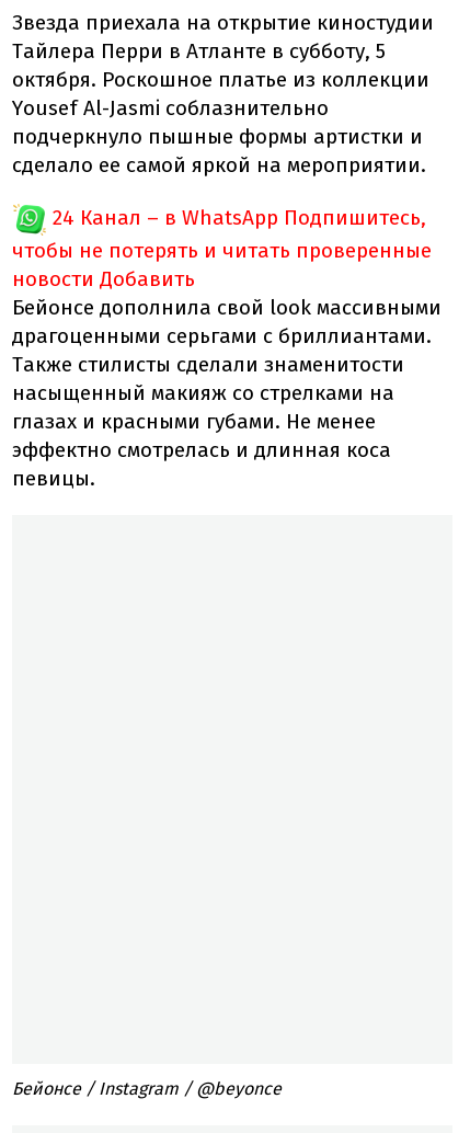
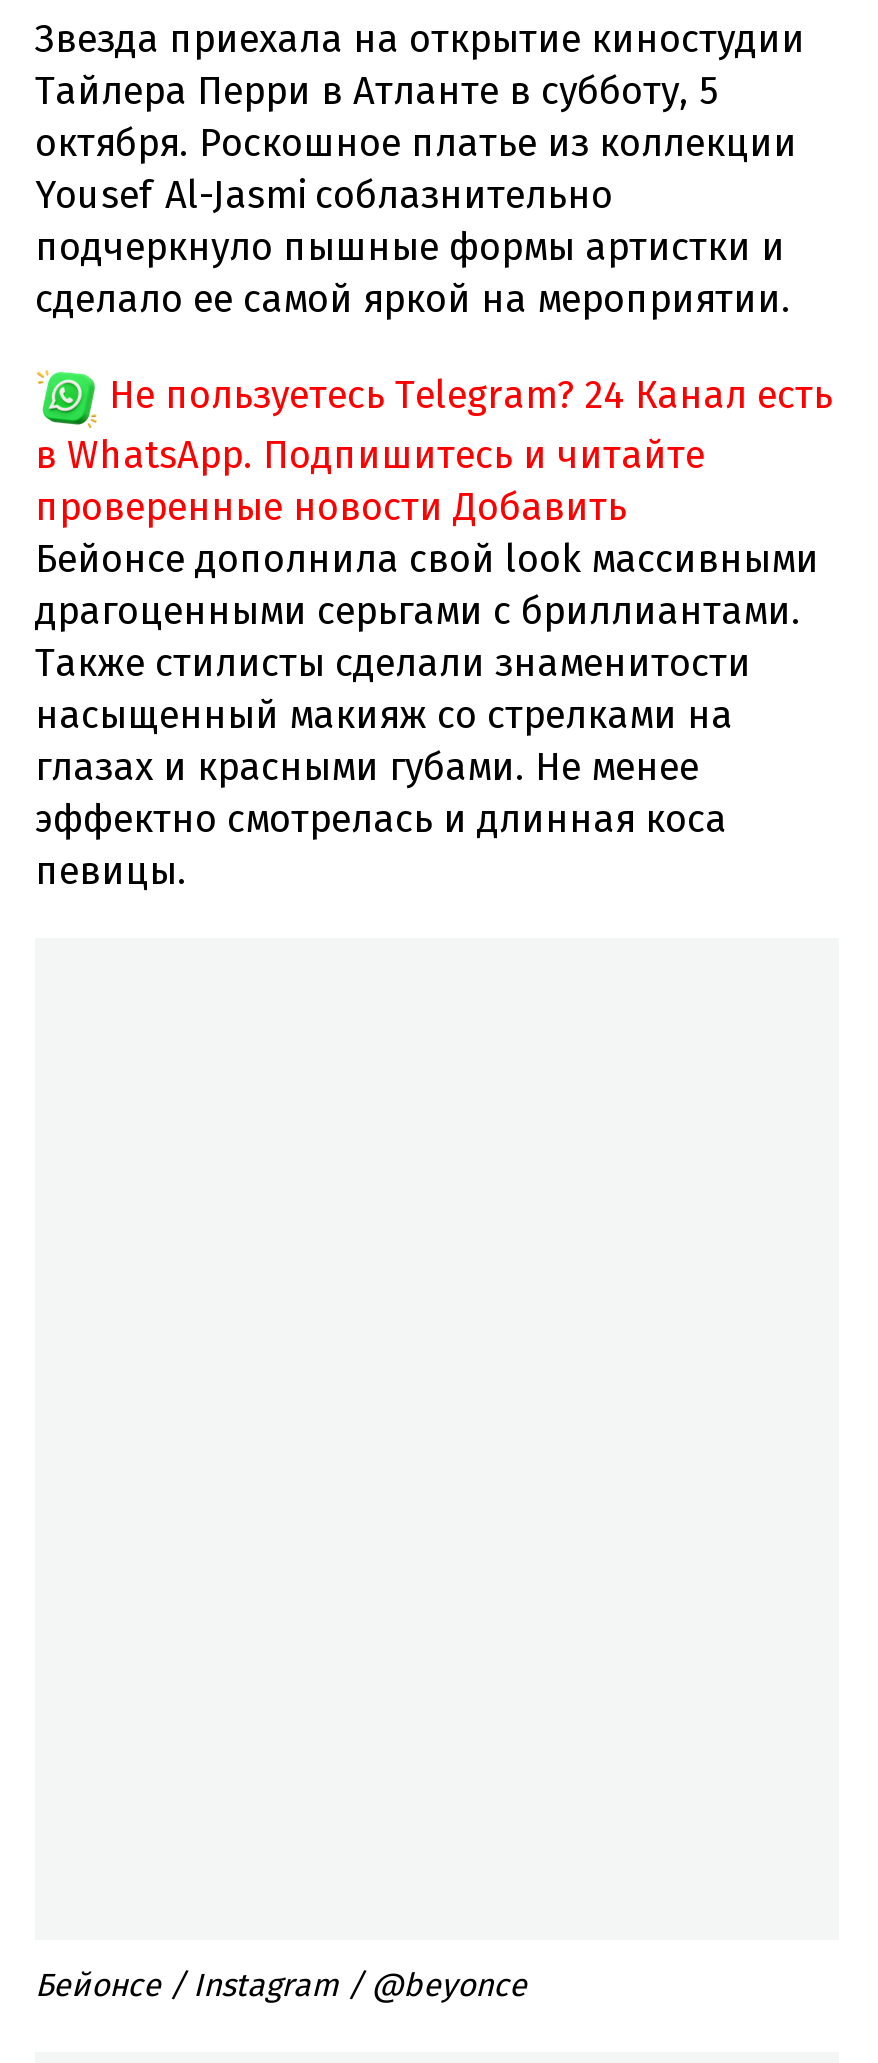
[12,205,432,292] 24 Канал – в WhatsApp Подпишитесь, | чтобы не потерять и читать проверенные | новости Добавить -> [35,372,833,530] Не пользуетесь Telegram? 24 Канал есть | в WhatsApp. Подпишитесь и читайте | проверенные новости Добавить

